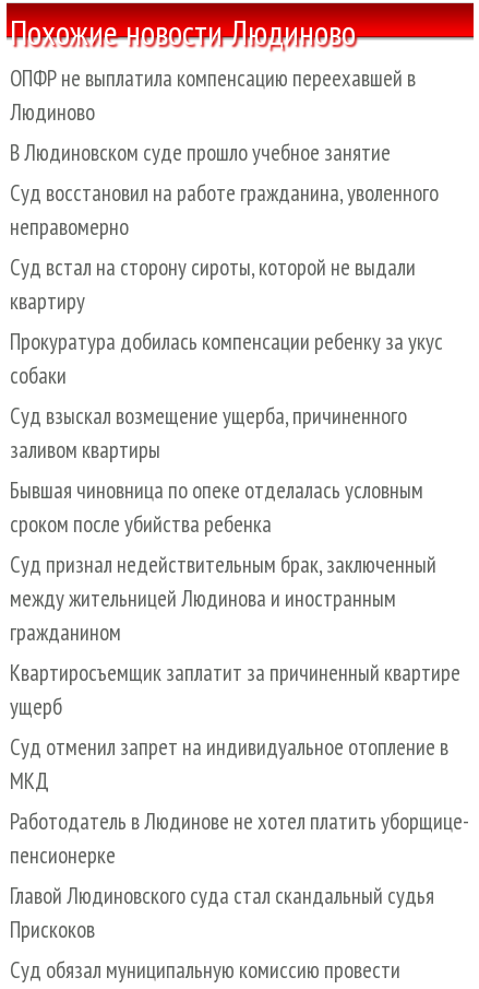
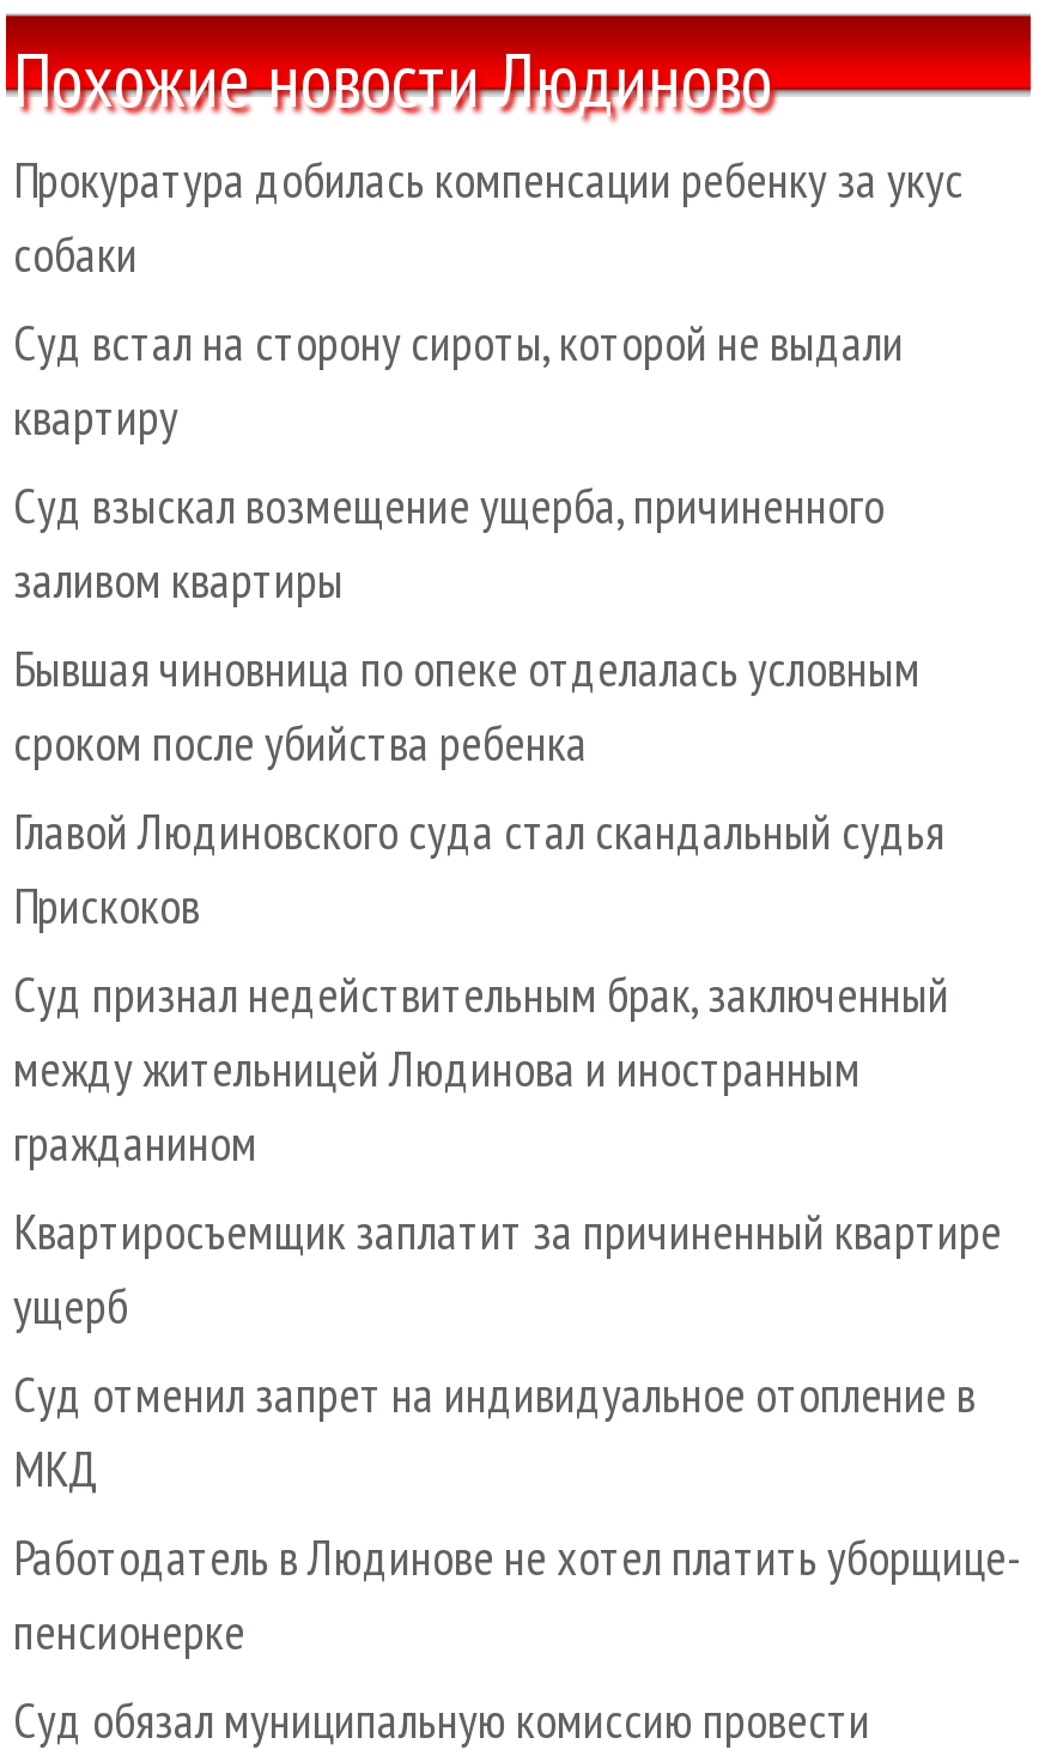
[10,64,439,242] ОПФР не выплатила компенсацию переехавшей в | Людиново | В Людиновском суде прошло учебное занятие | Суд восстановил на работе гражданина, уволенного | неправомерно -> none
moved [10,327,443,391] -> [13,149,964,287]: Прокуратура добилась компенсации ребенку за укус | собаки
moved [10,881,434,945] -> [13,800,944,939]: Главой Людиновского суда стал скандальный судья | Прискоков

